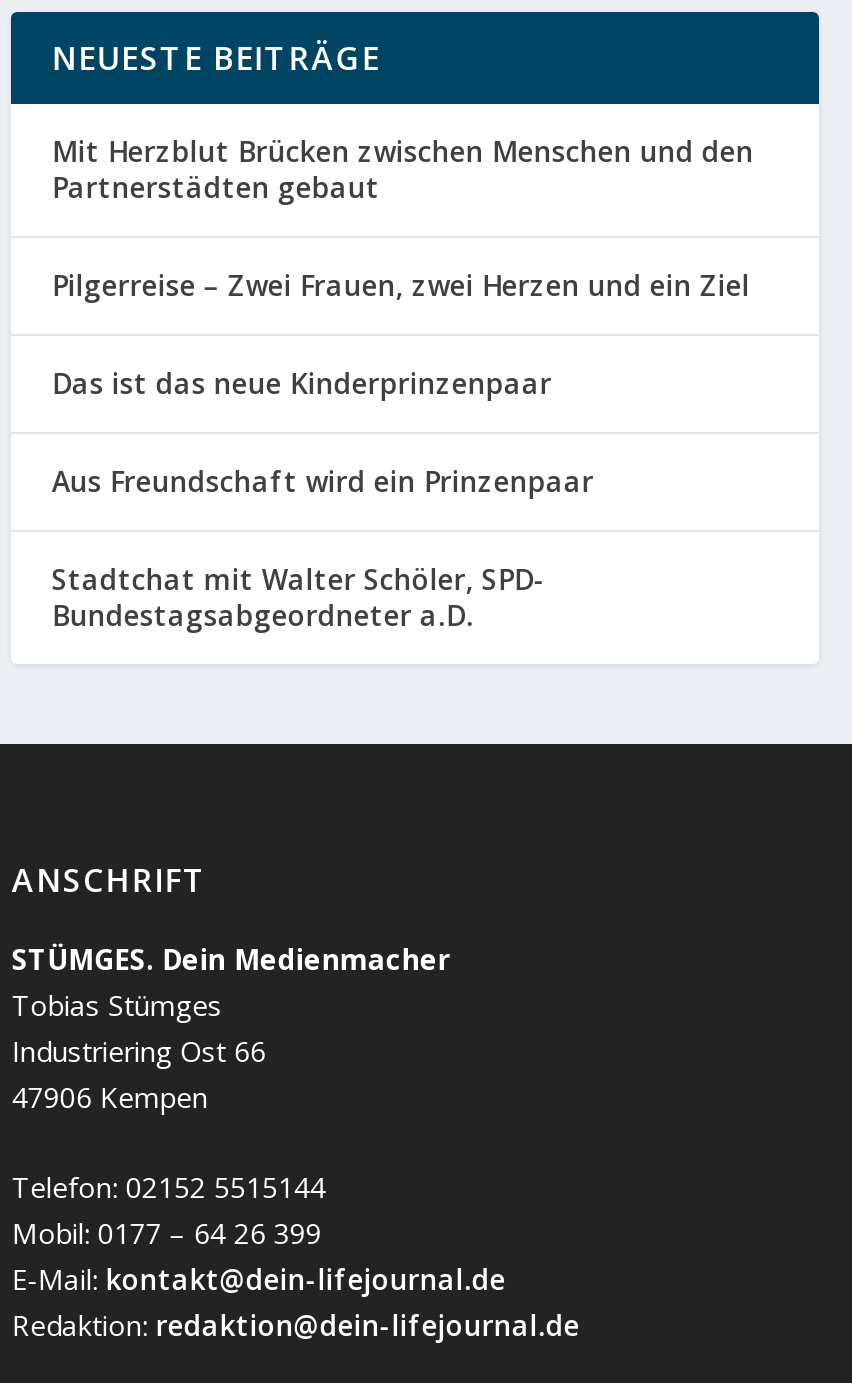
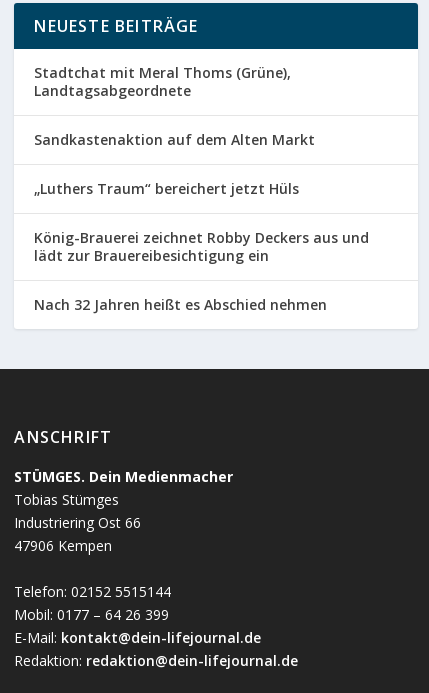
[52,132,754,206] Mit Herzblut Brücken zwischen Menschen und den | Partnerstädten gebaut -> [34,63,291,100] Stadtchat mit Meral Thoms (Grüne), | Landtagsabgeordnete
[52,266,750,304] Pilgerreise – Zwei Frauen, zwei Herzen und ein Ziel -> [34,130,319,149] Sandkastenaktion auf dem Alten Markt
[52,364,560,402] Das ist das neue Kinderprinzenpaar -> [34,179,299,198] „Luthers Traum“ bereichert jetzt Hüls
[52,462,594,500] Aus Freundschaft wird ein Prinzenpaar -> [34,228,369,265] König-Brauerei zeichnet Robby Deckers aus und | lädt zur Brauereibesichtigung ein
[52,560,546,634] Stadtchat mit Walter Schöler, SPD- | Bundestagsabgeordneter a.D. -> [34,295,327,314] Nach 32 Jahren heißt es Abschied nehmen

